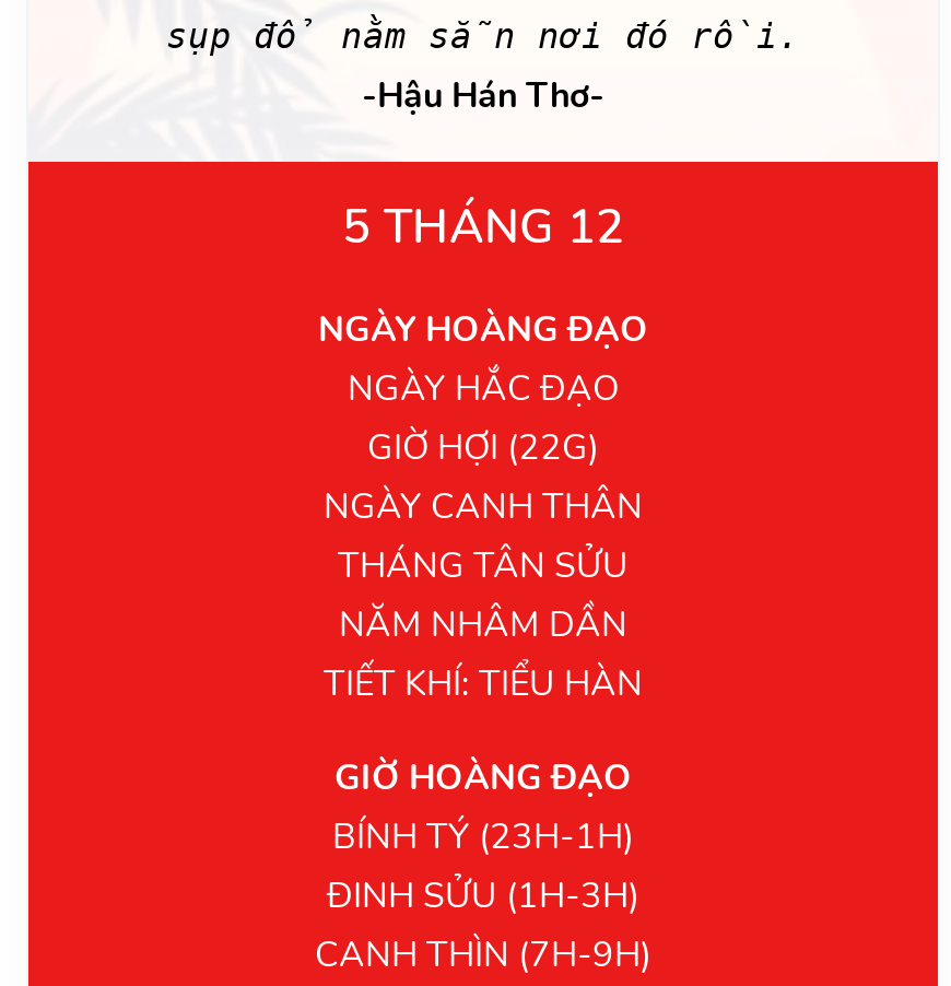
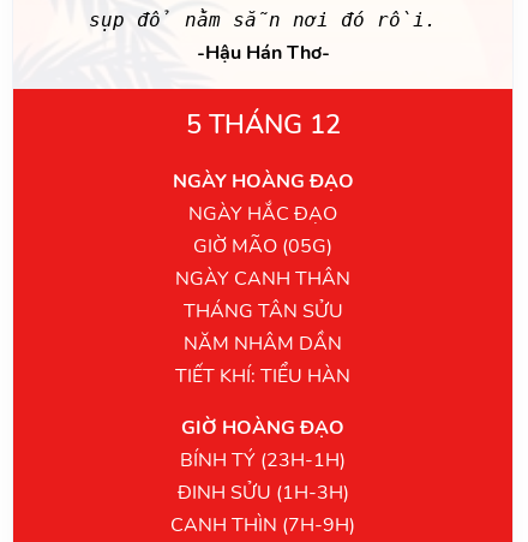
[367,424,599,472] GIỜ HỢI (22G) -> [193,233,332,260] GIỜ MÃO (05G)

